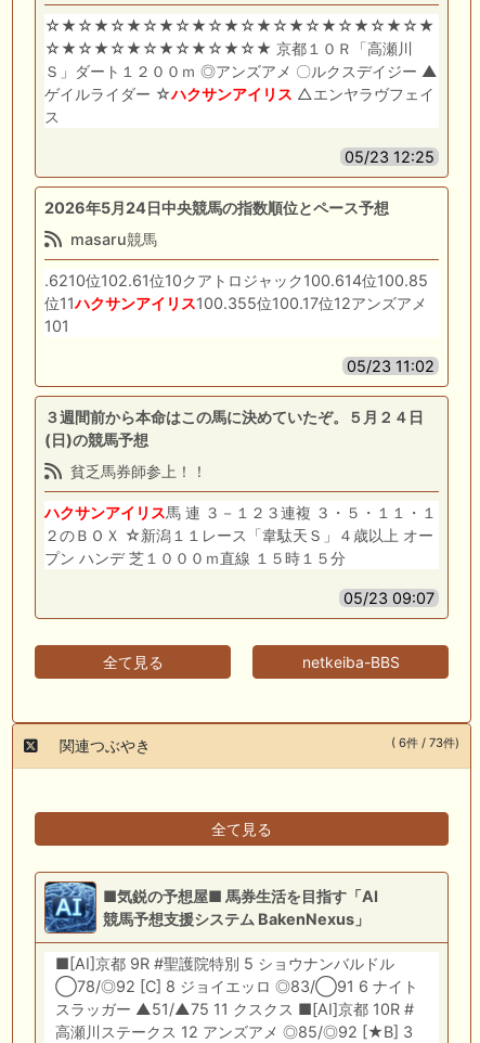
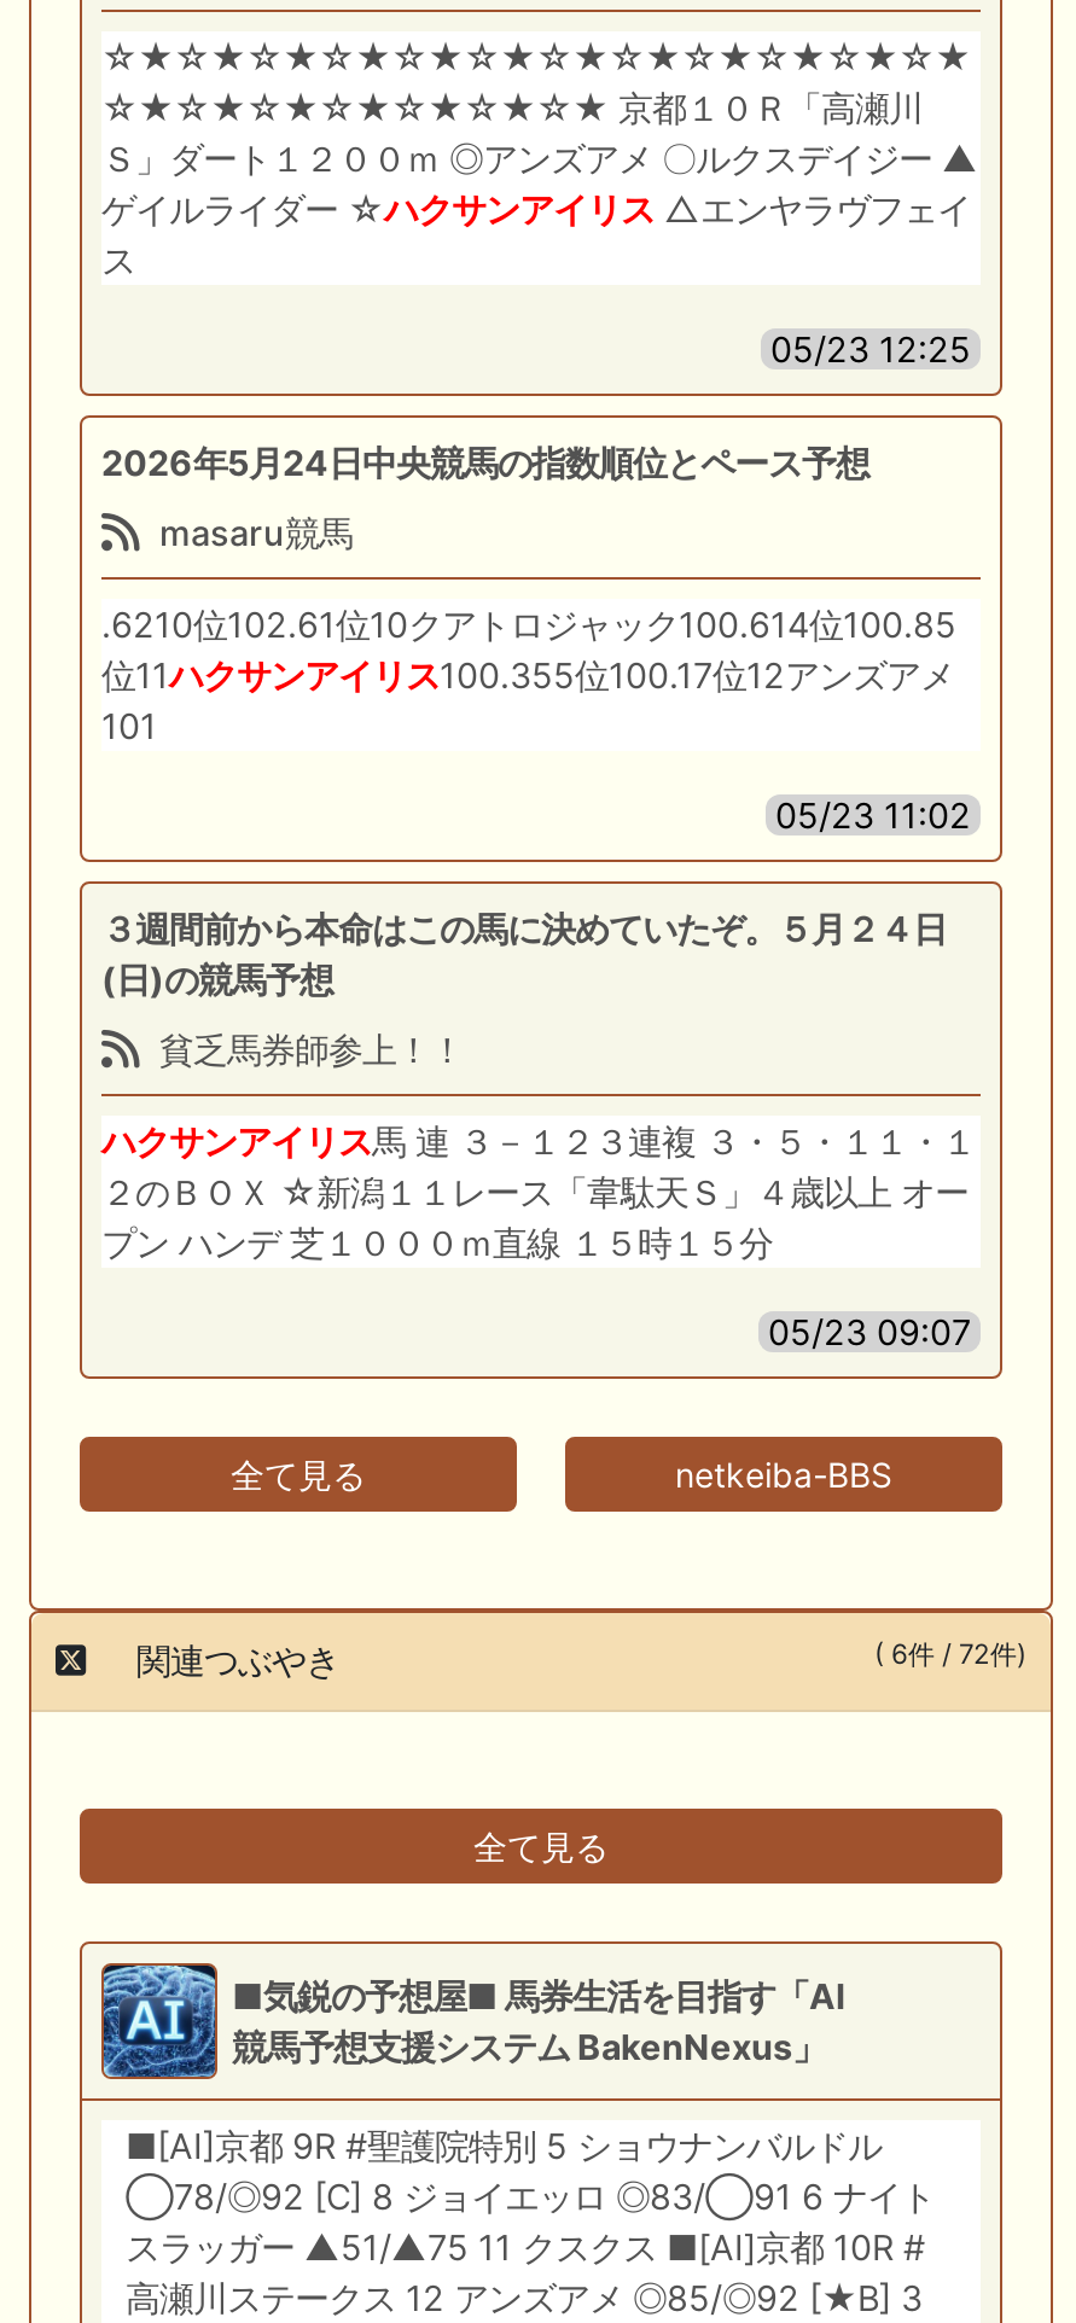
[391,735,459,750] ( 6件 / 73件) -> [874,1637,1026,1671] ( 6件 / 72件)

